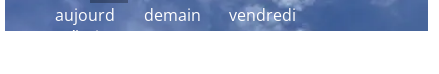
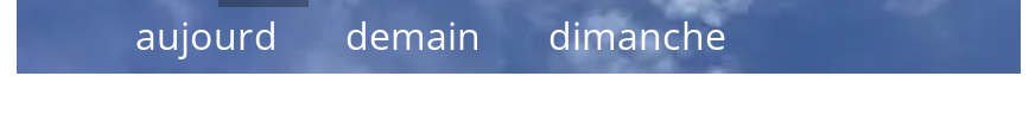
[229,4,296,26] vendredi -> [548,10,726,62] dimanche

